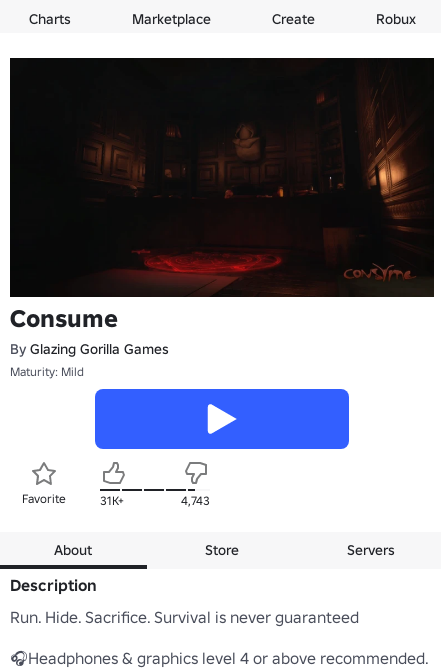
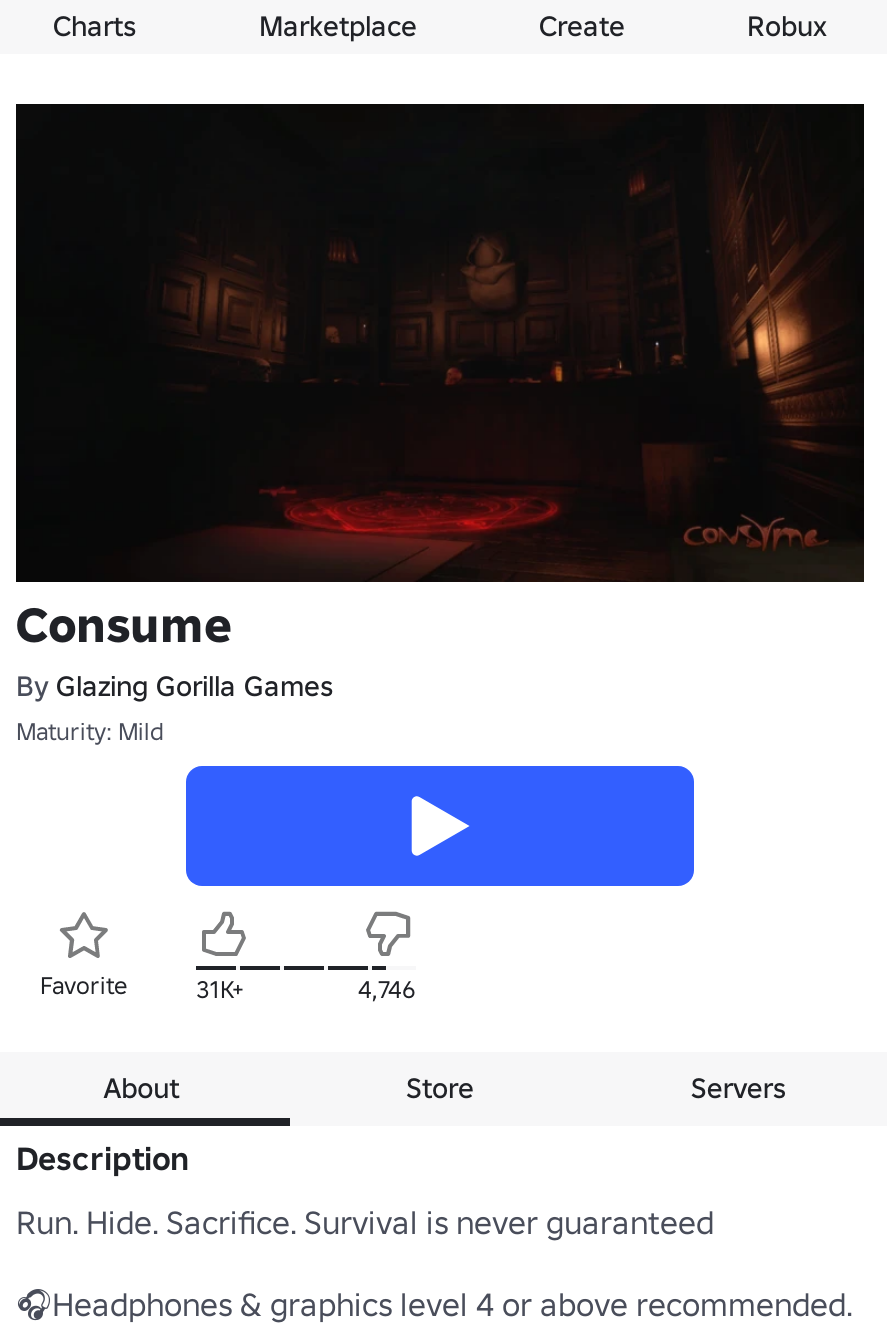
[181,492,210,507] 4,743 -> [358,973,416,1003] 4,746

